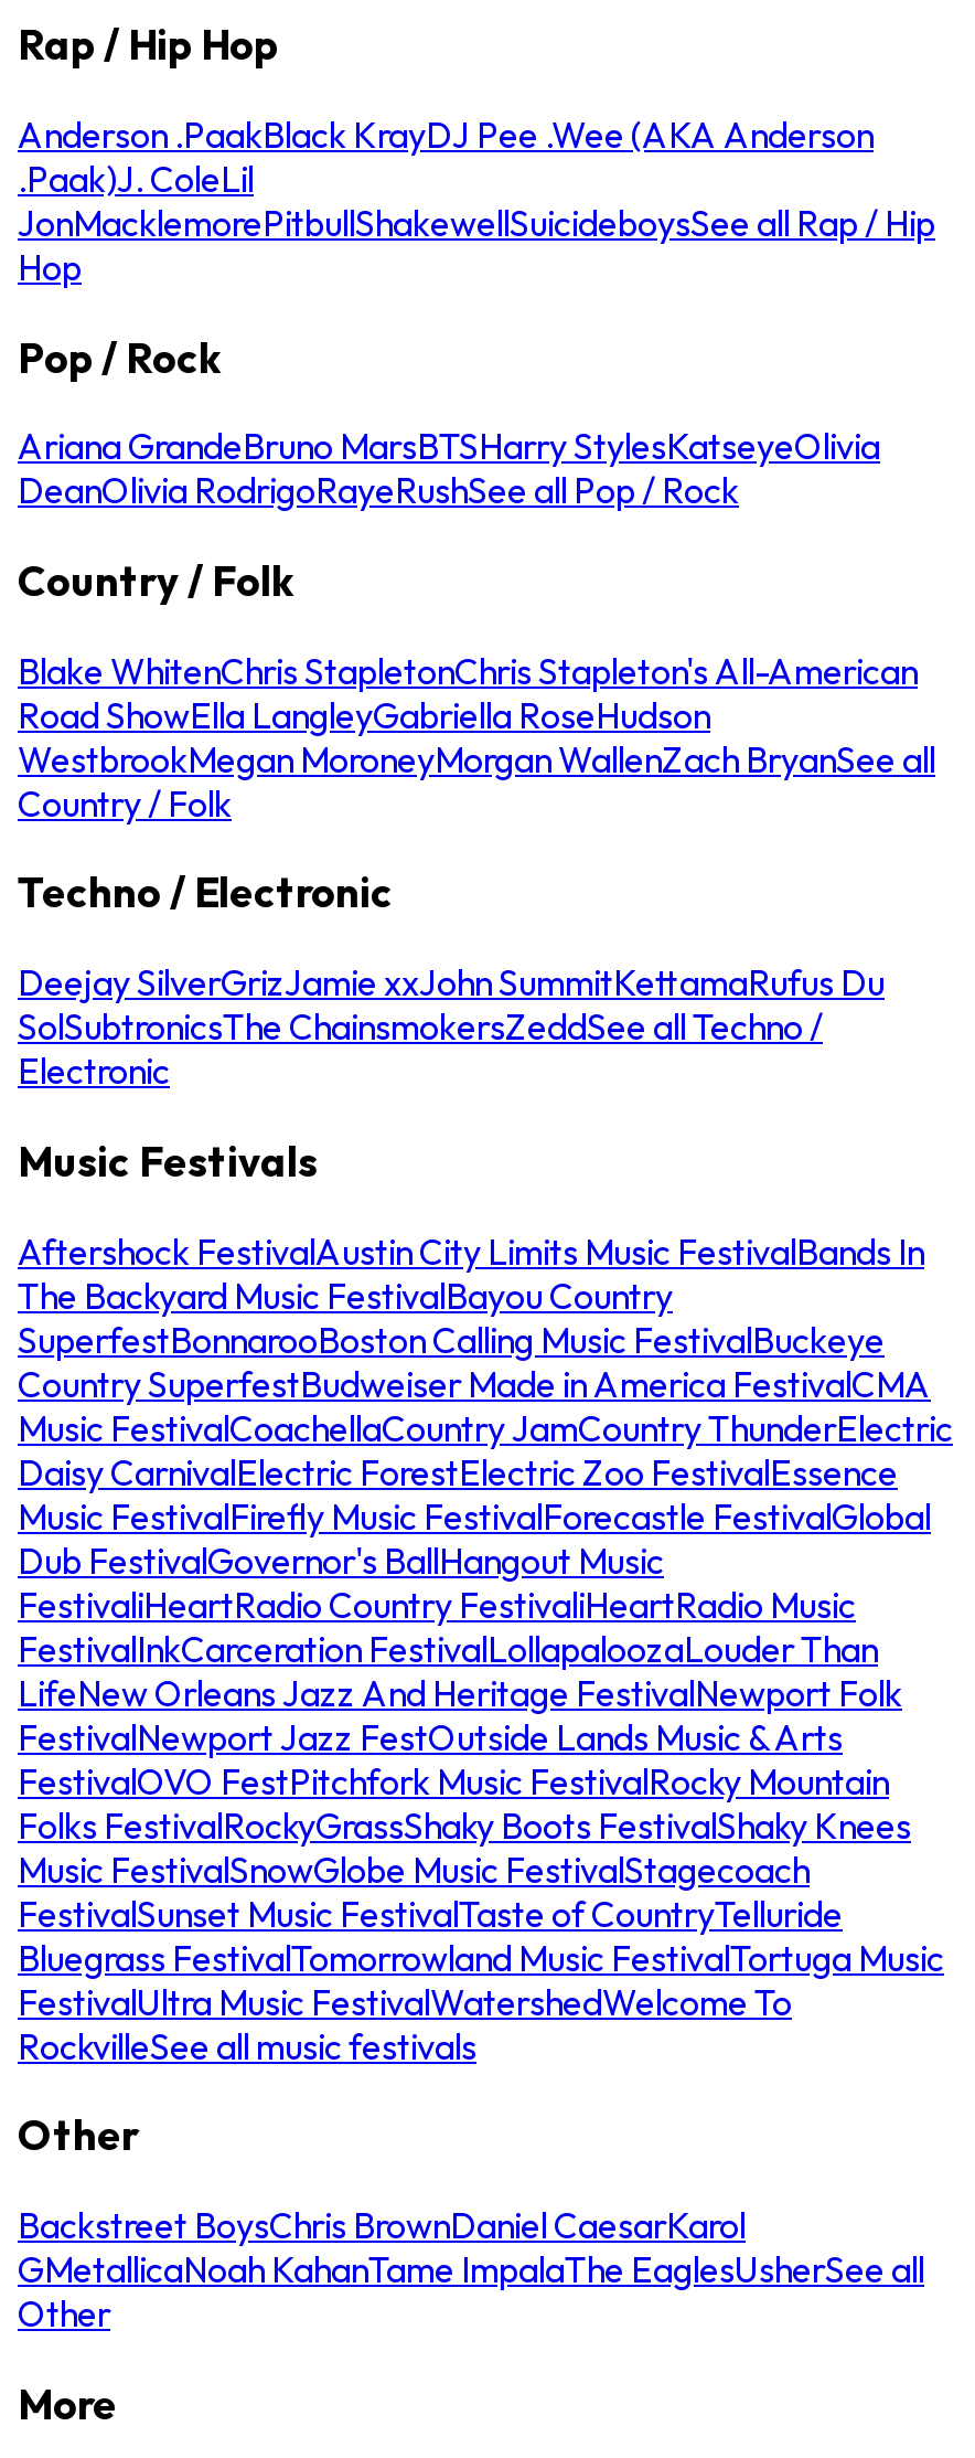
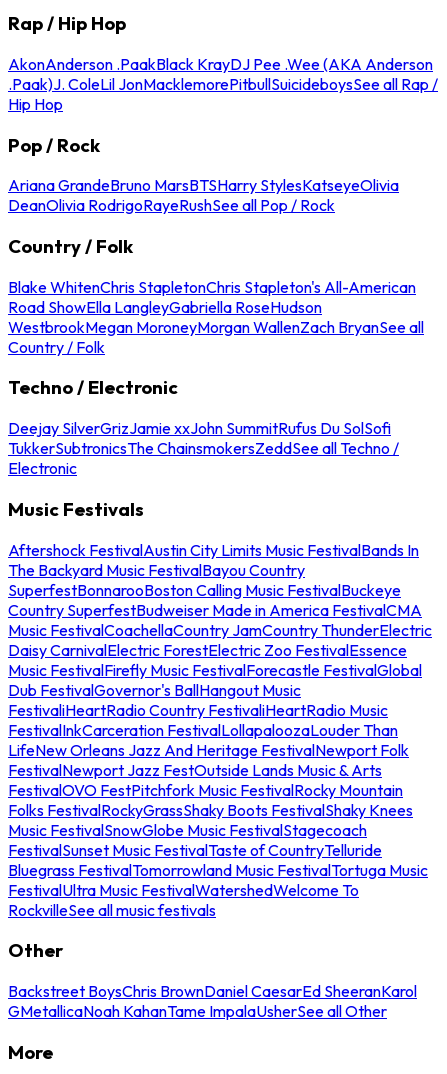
[18,112,935,289] Anderson .PaakBlack KrayDJ Pee .Wee (AKA Anderson | .Paak)J. ColeLil | JonMacklemorePitbullShakewellSuicideboysSee all Rap / Hip | Hop -> [8,54,438,114] AkonAnderson .PaakBlack KrayDJ Pee .Wee (AKA Anderson | .Paak)J. ColeLil JonMacklemorePitbullSuicideboysSee all Rap / | Hip Hop
[18,960,885,1049] Deejay SilverGrizJamie xxJohn SummitKettamaRufus Du | SolSubtronicsThe ChainsmokersZeddSee all Techno / -> [8,418,399,458] Deejay SilverGrizJamie xxJohn SummitRufus Du SolSofi | TukkerSubtronicsThe ChainsmokersZeddSee all Techno /
[18,2203,924,2335] Backstreet BoysChris BrownDaniel CaesarKarol | GMetallicaNoah KahanTame ImpalaThe EaglesUsherSee all | Other -> [8,981,417,1021] Backstreet BoysChris BrownDaniel CaesarEd SheeranKarol | GMetallicaNoah KahanTame ImpalaUsherSee all Other

